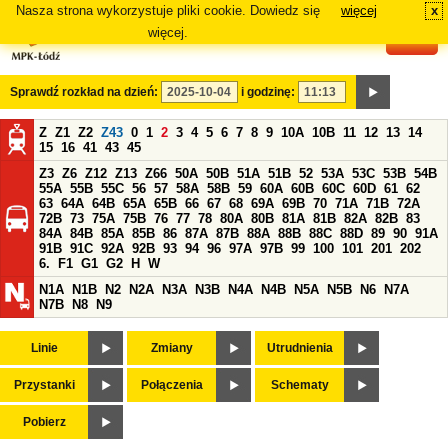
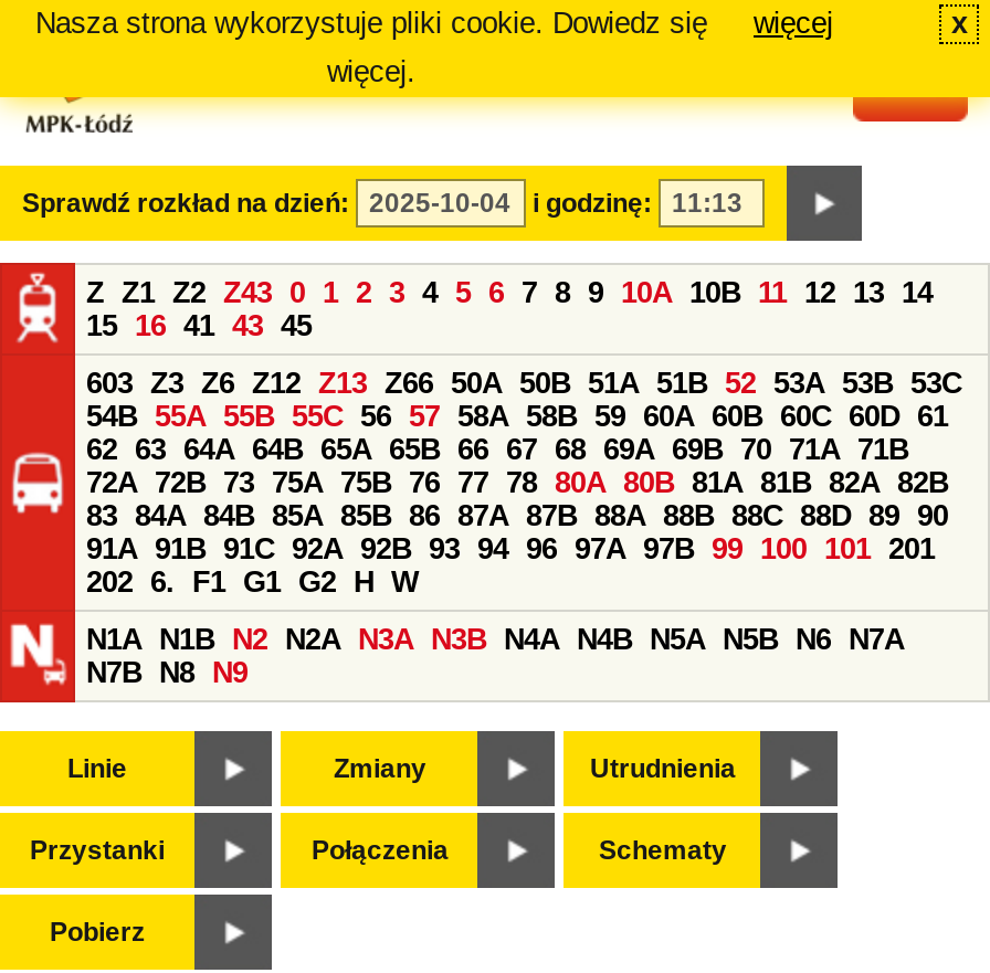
[39,166,438,271] Z3 Z6 Z12 Z13 Z66 50A 50B 51A 51B 52 53A 53C 53B 54B | 55A 55B 55C 56 57 58A 58B 59 60A 60B 60C 60D 61 62 | 63 64A 64B 65A 65B 66 67 68 69A 69B 70 71A 71B 72A | 72B 73 75A 75B 76 77 78 80A 80B 81A 81B 82A 82B 83 | 84A 84B 85A 85B 86 87A 87B 88A 88B 88C 88D 89 90 91A | 91B 91C 92A 92B 93 94 96 97A 97B 99 100 101 201 202 | 6. F1 G1 G2 H W -> [86,367,961,599] 603 Z3 Z6 Z12 Z13 Z66 50A 50B 51A 51B 52 53A 53B 53C | 54B 55A 55B 55C 56 57 58A 58B 59 60A 60B 60C 60D 61 | 62 63 64A 64B 65A 65B 66 67 68 69A 69B 70 71A 71B | 72A 72B 73 75A 75B 76 77 78 80A 80B 81A 81B 82A 82B | 83 84A 84B 85A 85B 86 87A 87B 88A 88B 88C 88D 89 90 | 91A 91B 91C 92A 92B 93 94 96 97A 97B 99 100 101 201 | 202 6. F1 G1 G2 H W

